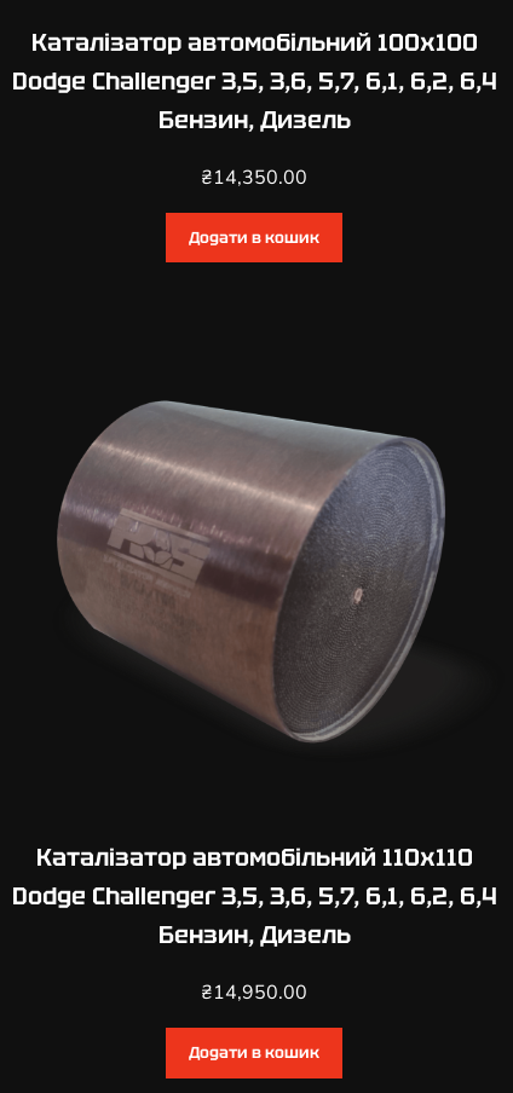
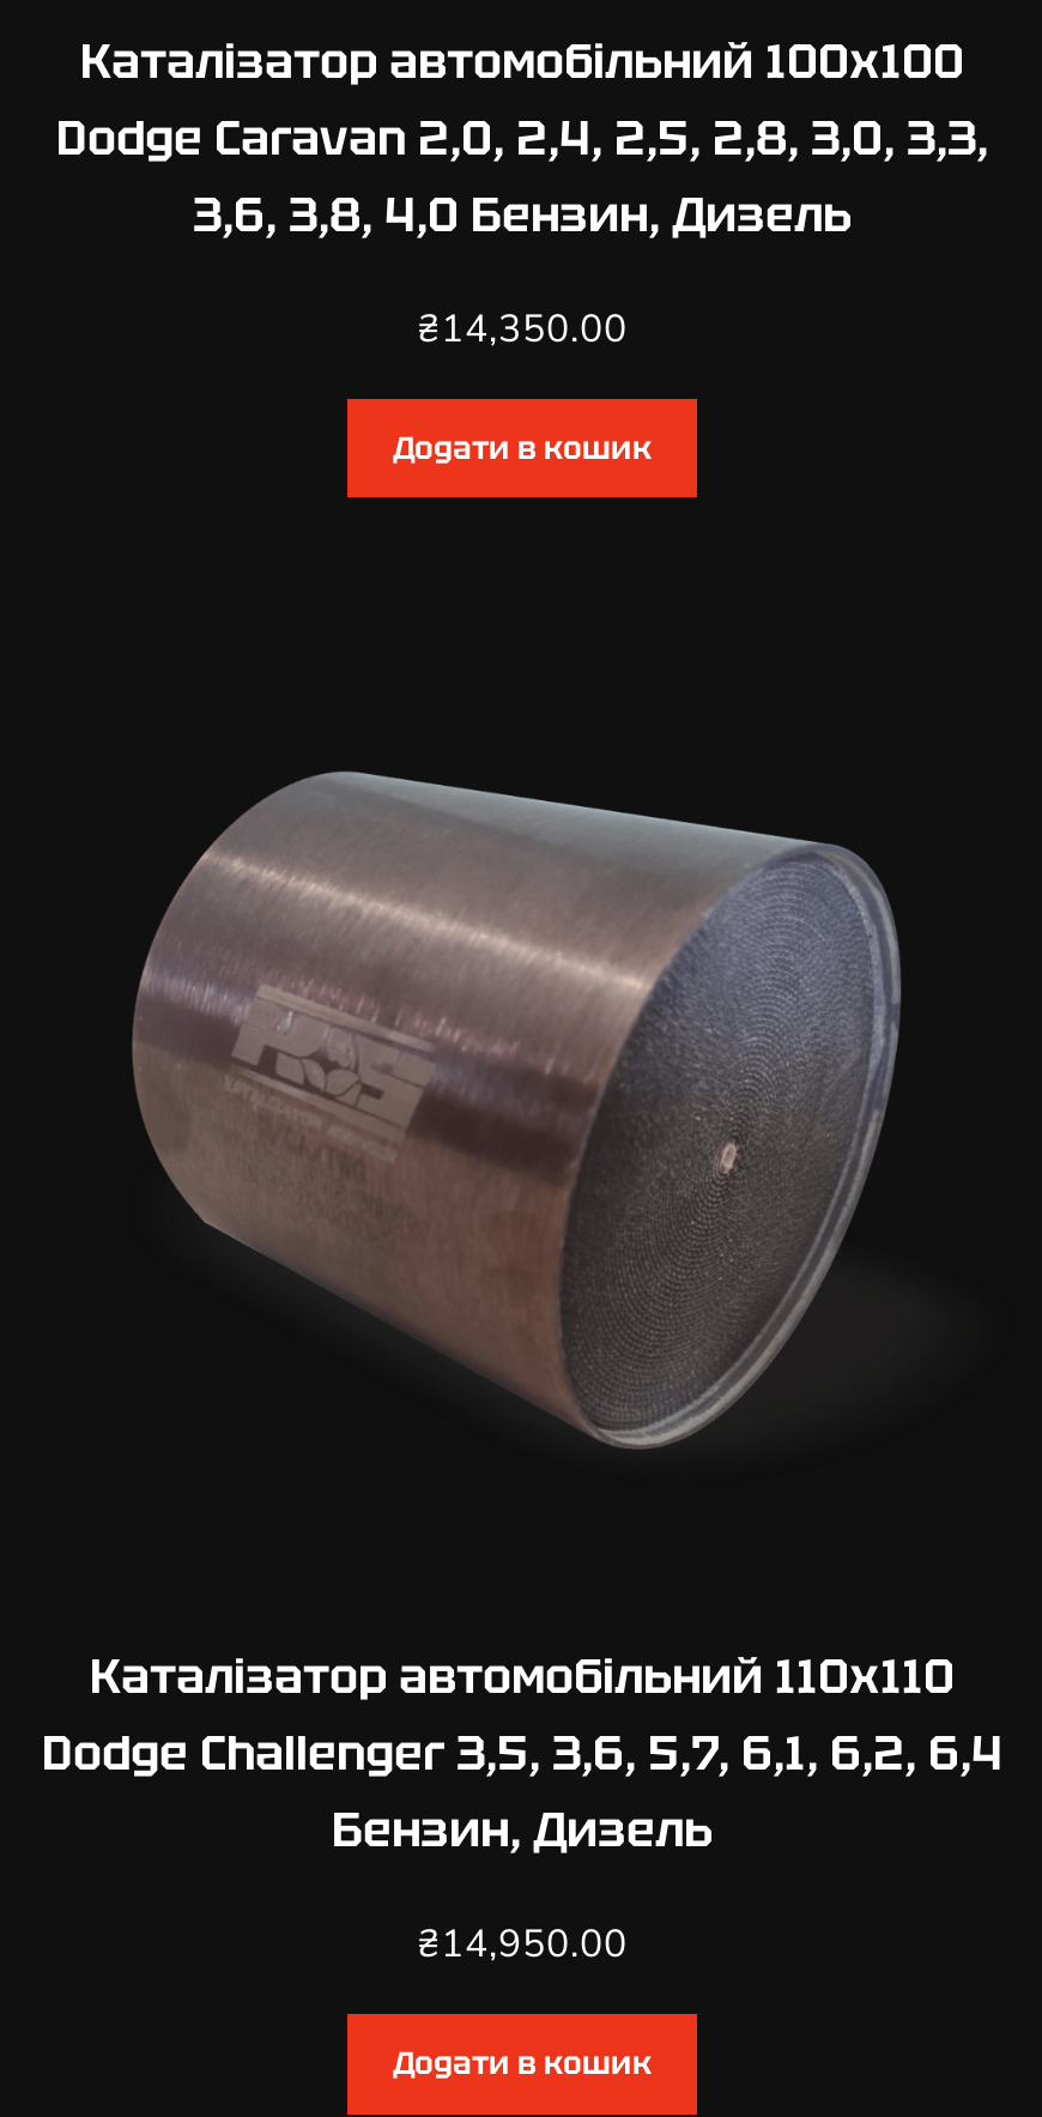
[11,65,497,135] Dodge Challenger 3,5, 3,6, 5,7, 6,1, 6,2, 6,4 | Бензин, Дизель -> [56,107,988,246] Dodge Caravan 2,0, 2,4, 2,5, 2,8, 3,0, 3,3, | 3,6, 3,8, 4,0 Бензин, Дизель

